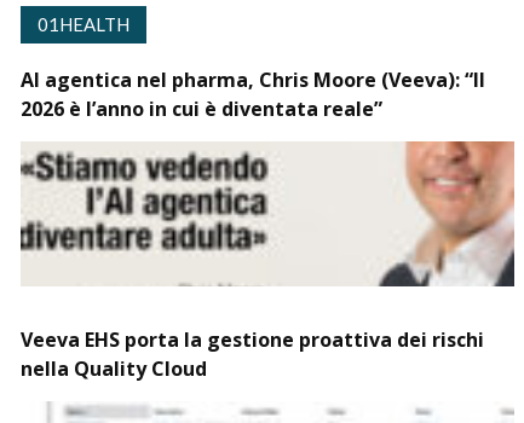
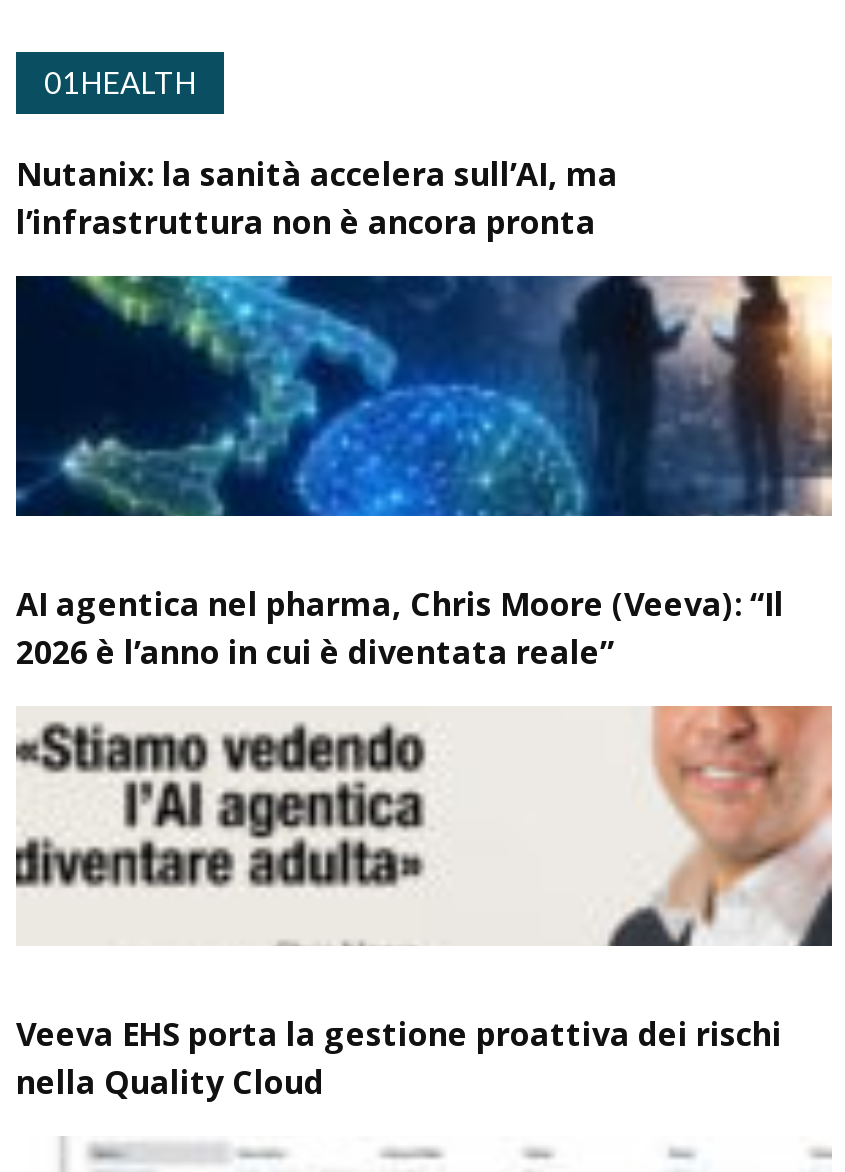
none -> [14,274,832,518] [image]
none -> [16,151,618,243] Nutanix: la sanità accelera sull’AI, ma | l’infrastruttura non è ancora pronta

